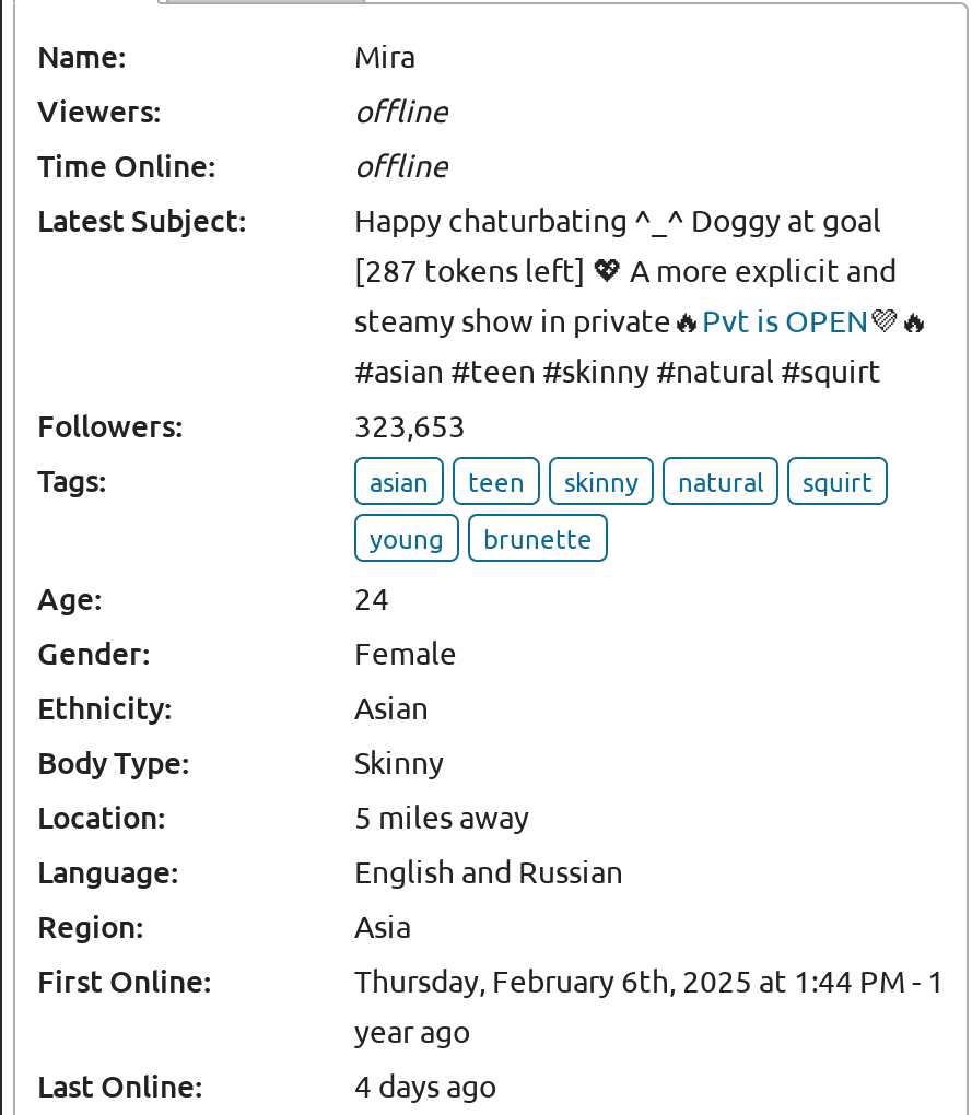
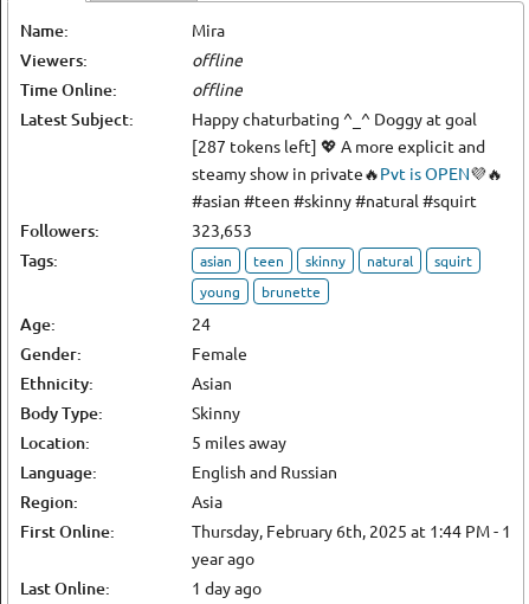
[354,1065,496,1104] 4 days ago -> [192,577,262,598] 1 day ago

